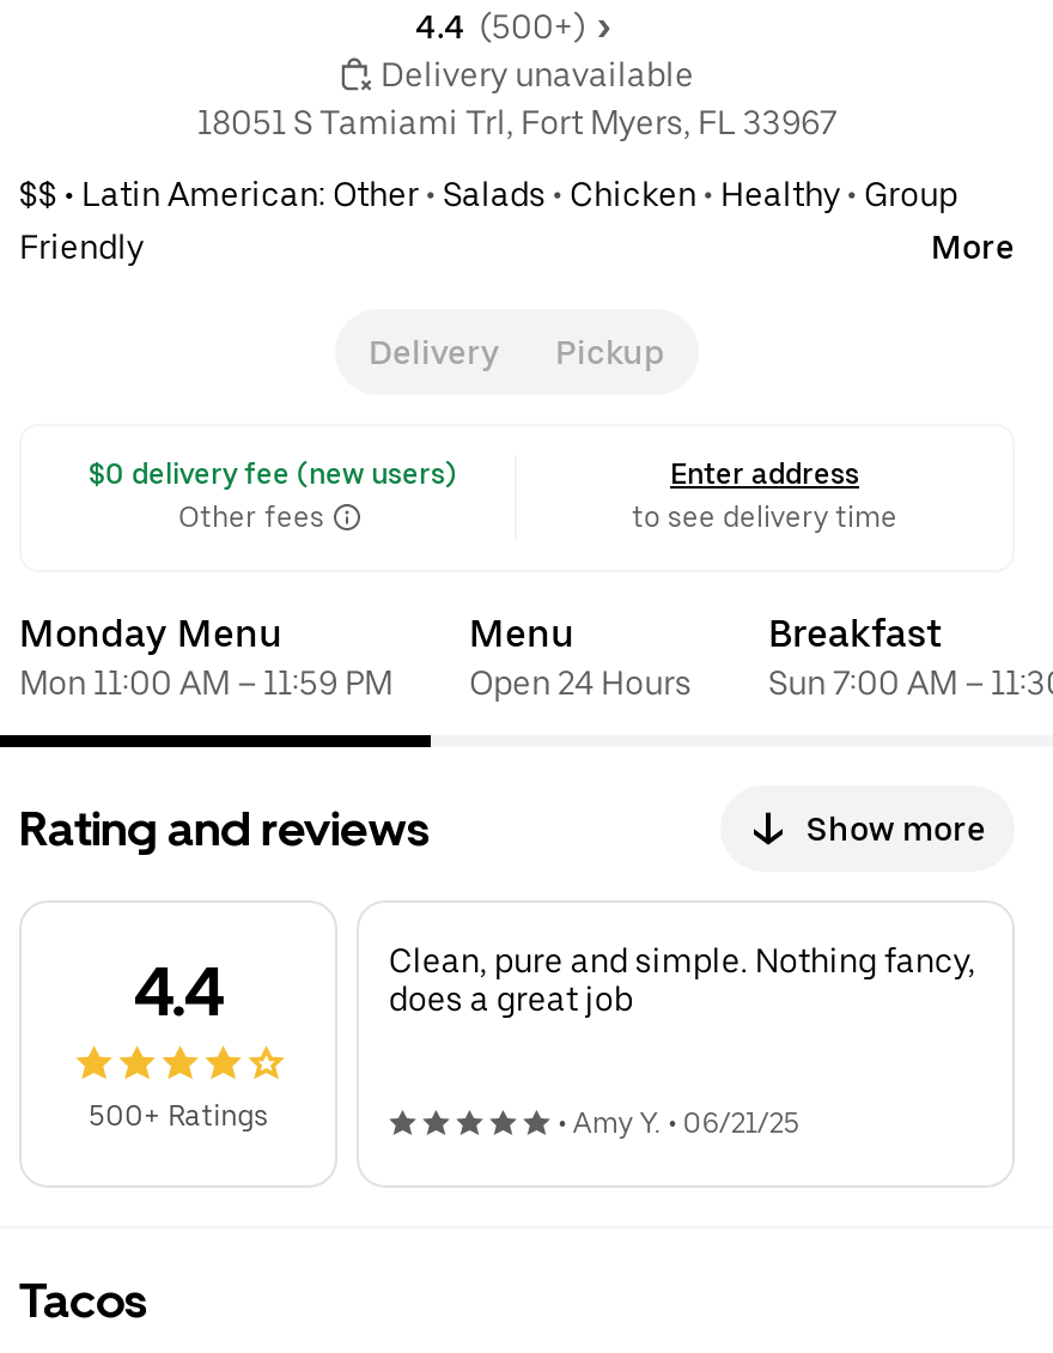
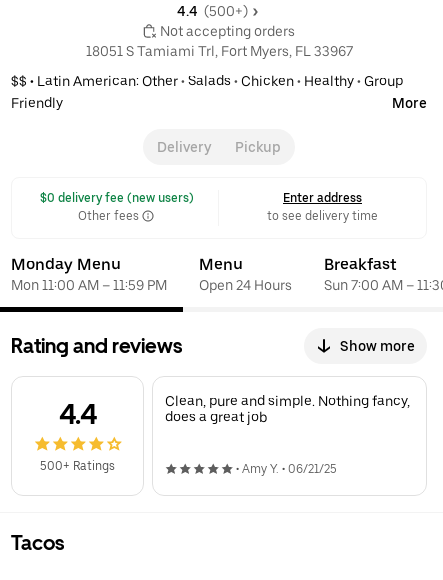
[381,55,694,93] Delivery unavailable -> [160,23,295,39] Not accepting orders

